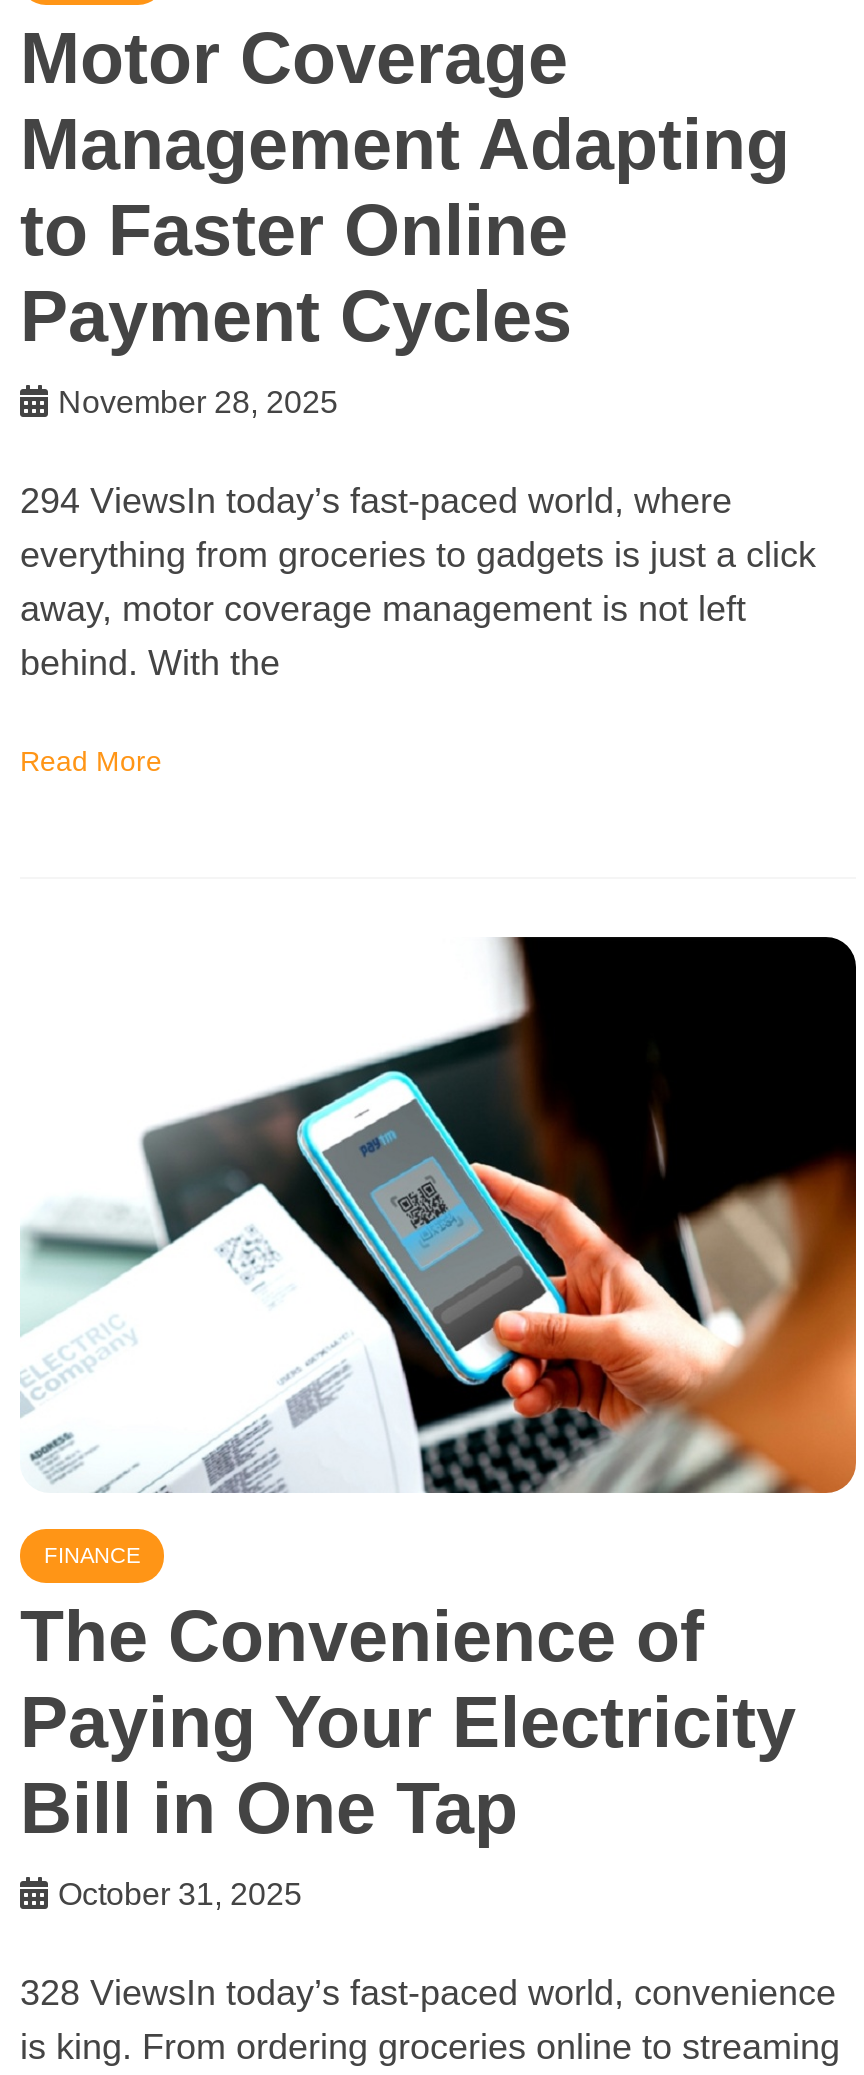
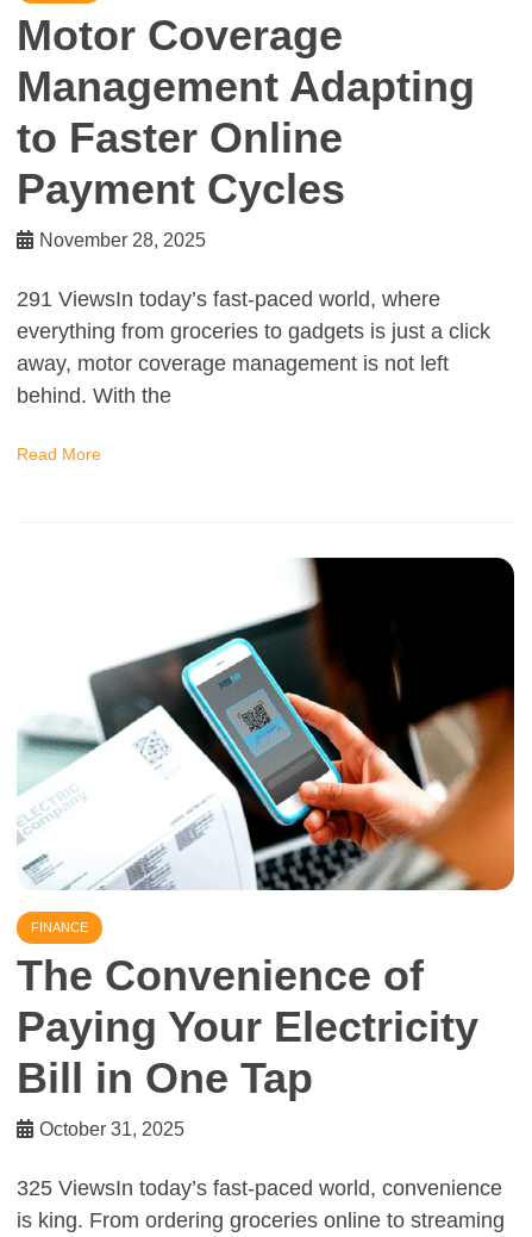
[20,481,732,521] 294 ViewsIn today’s fast-paced world, where -> [17,287,440,311] 291 ViewsIn today’s fast-paced world, where
[20,1974,836,2014] 328 ViewsIn today’s fast-paced world, convenience -> [17,1176,502,1200] 325 ViewsIn today’s fast-paced world, convenience

